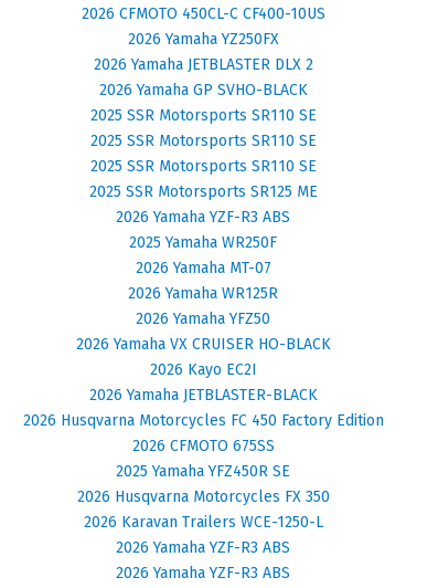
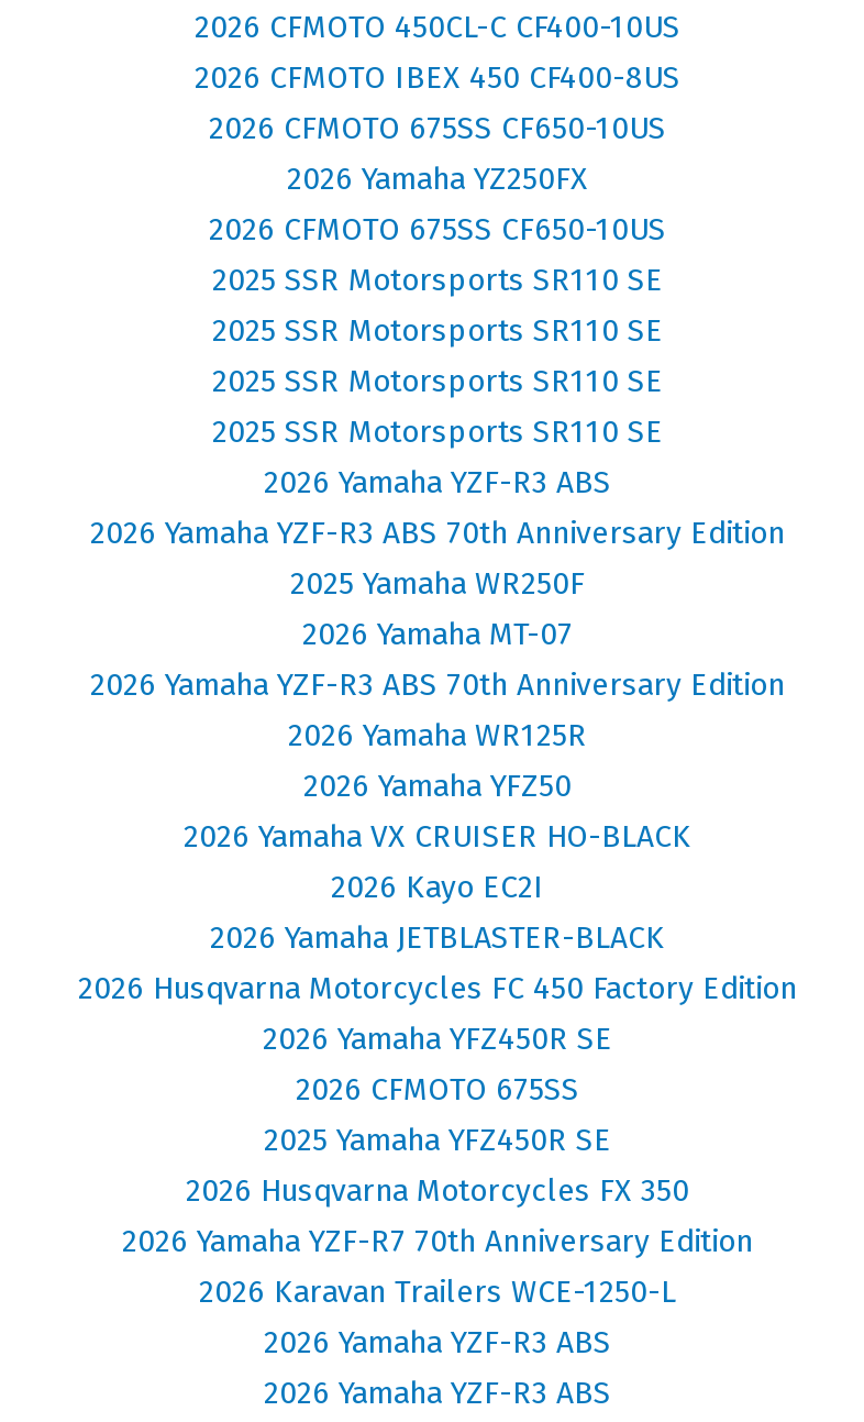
none -> [195,59,680,147] 2026 CFMOTO IBEX 450 CF400-8US | 2026 CFMOTO 675SS CF650-10US
[93,55,313,99] 2026 Yamaha JETBLASTER DLX 2 | 2026 Yamaha GP SVHO-BLACK -> [209,211,666,249] 2026 CFMOTO 675SS CF650-10US
[89,182,317,201] 2025 SSR Motorsports SR125 ME -> [212,414,663,451] 2025 SSR Motorsports SR110 SE
none -> [90,515,785,552] 2026 Yamaha YZF-R3 ABS 70th Anniversary Edition
none -> [90,666,785,704] 2026 Yamaha YZF-R3 ABS 70th Anniversary Edition
none -> [263,1021,612,1058] 2026 Yamaha YFZ450R SE
none -> [122,1223,753,1260] 2026 Yamaha YZF-R7 70th Anniversary Edition

